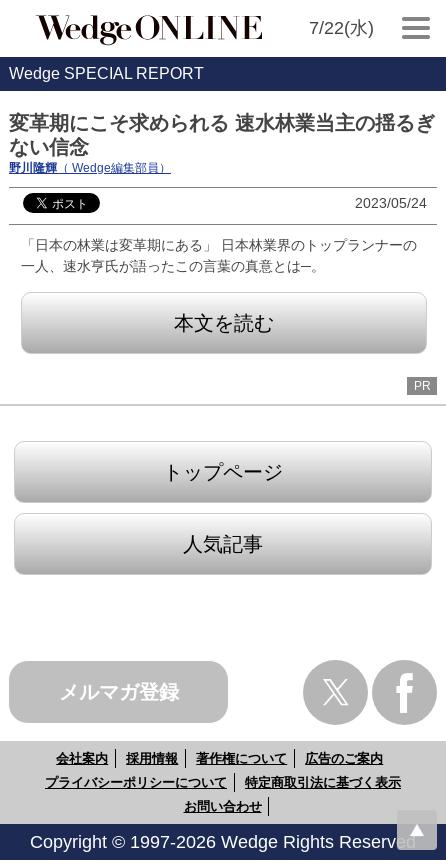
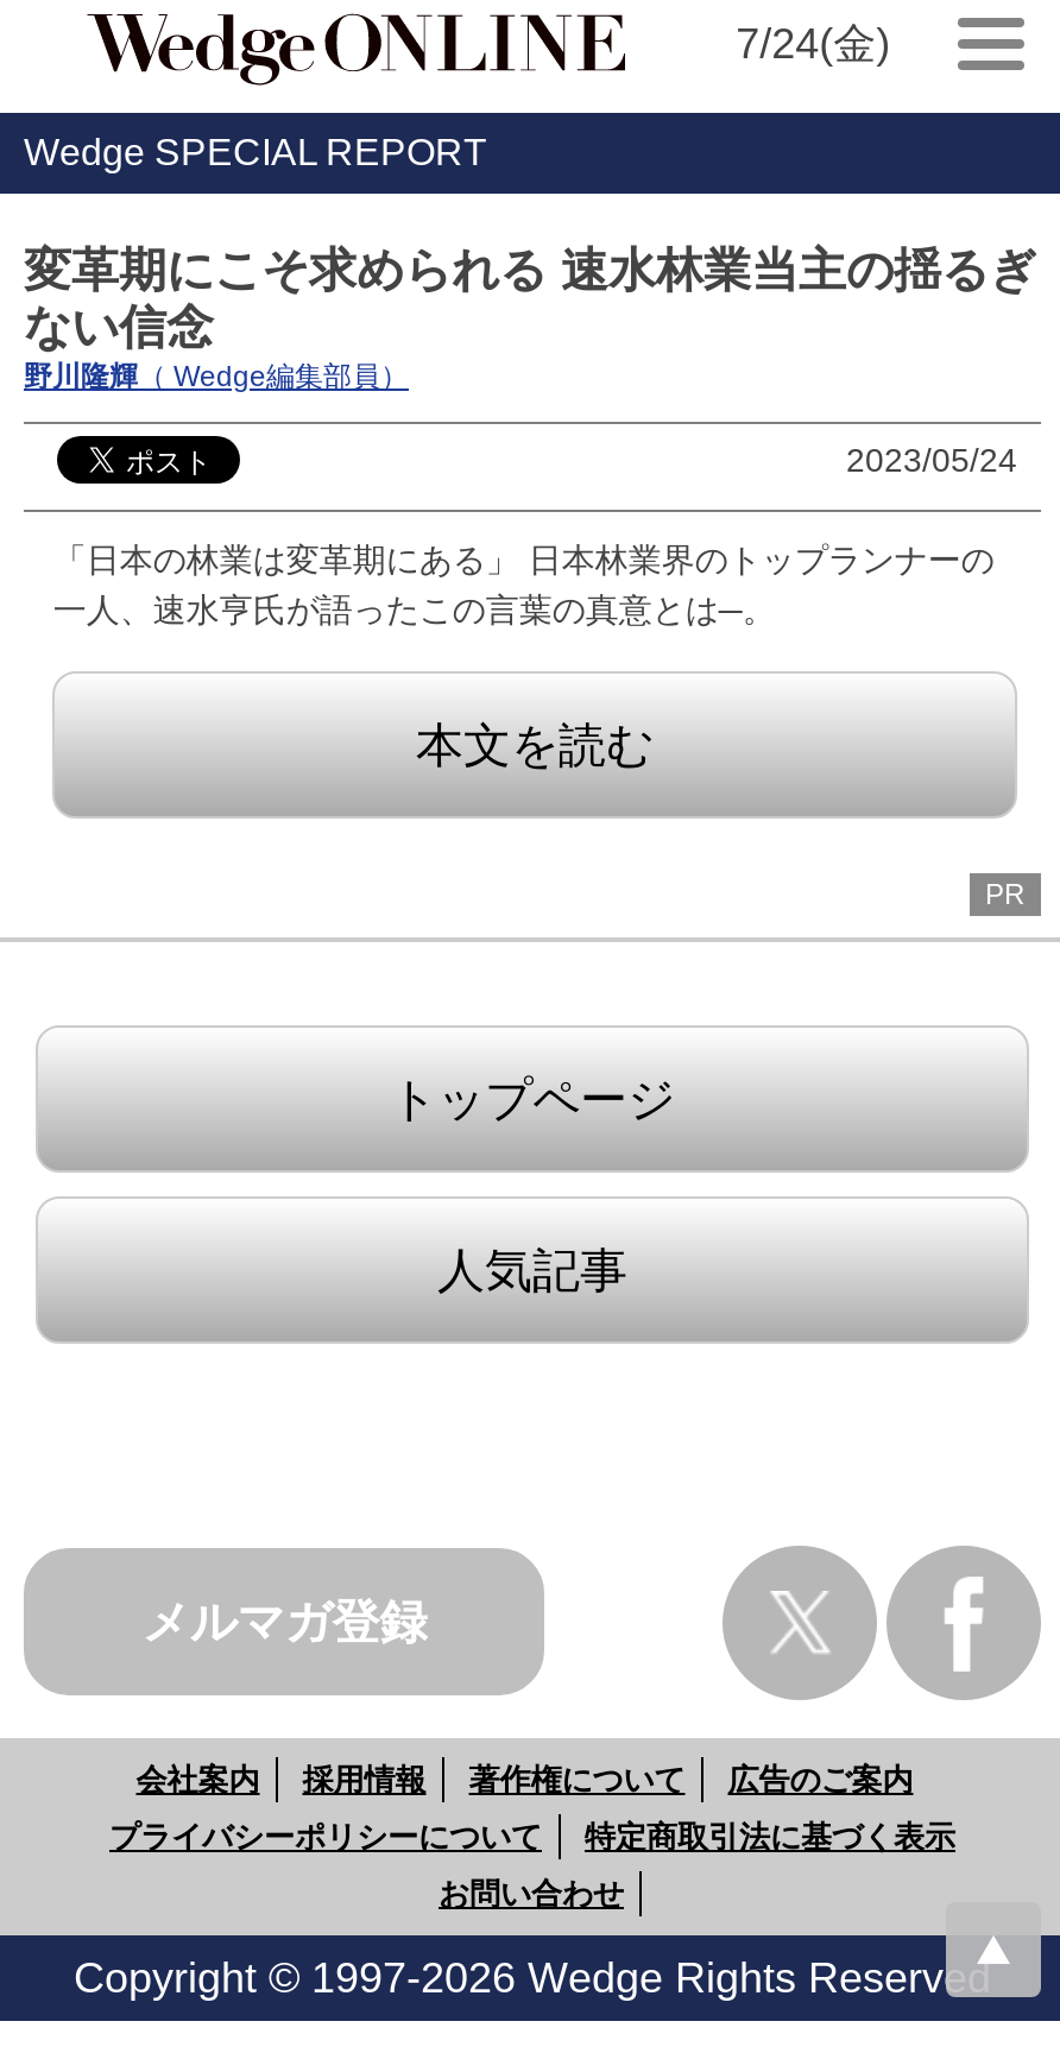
[309,18,374,38] 7/22(水) -> [736,20,890,68] 7/24(金)

